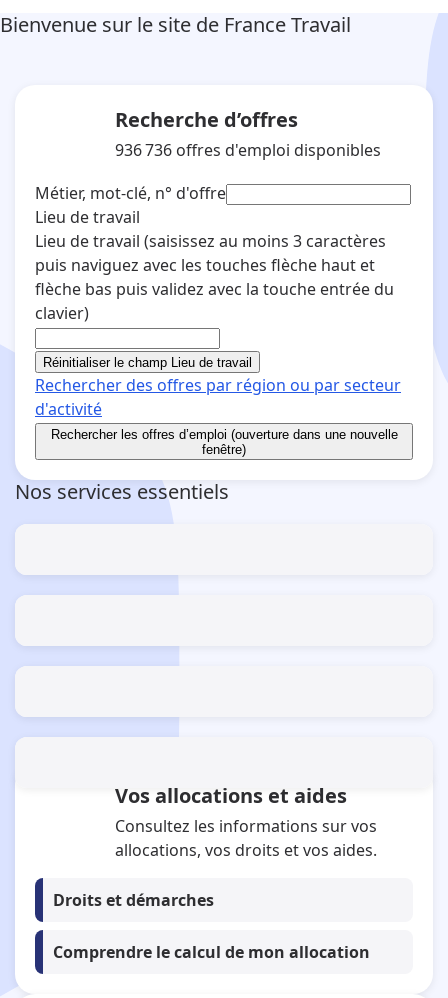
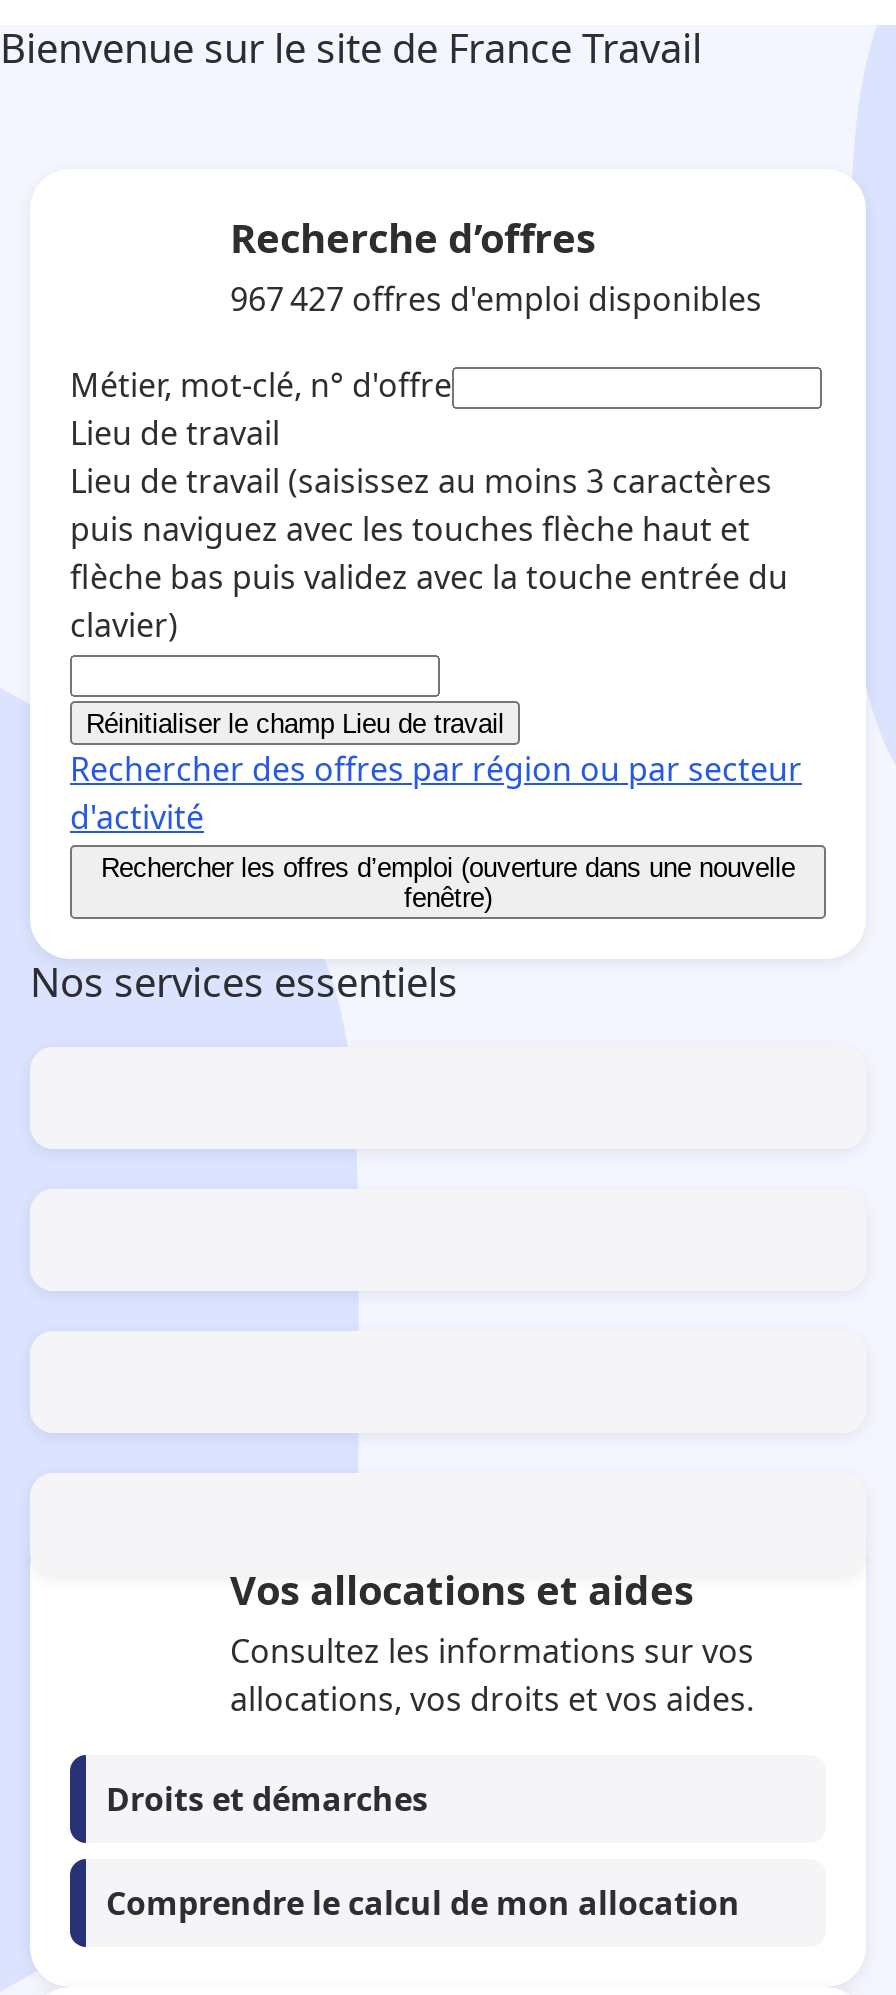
[115,139,381,161] 936 736 offres d'emploi disponibles -> [230,277,762,321] 967 427 offres d'emploi disponibles

